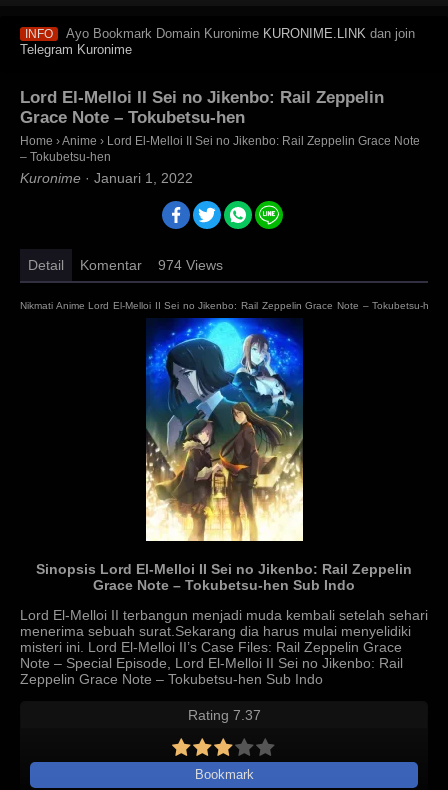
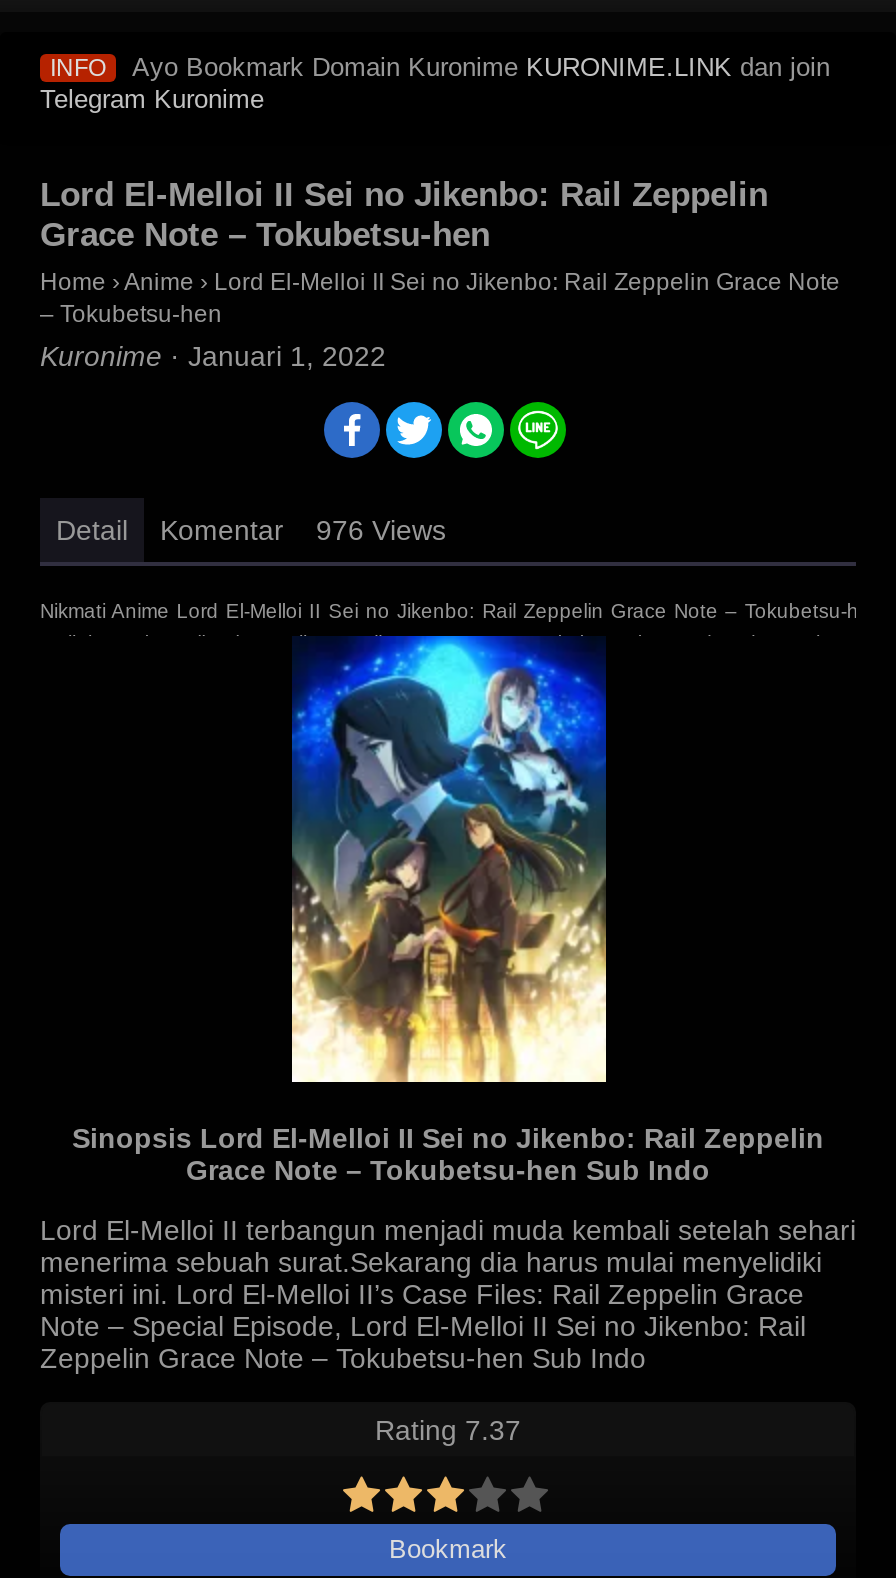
[28,257,223,273] Detail Komentar 974 Views -> [56,514,446,546] Detail Komentar 976 Views

